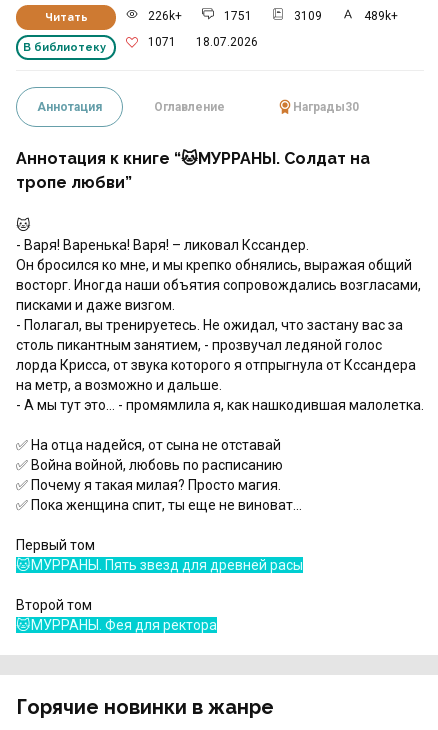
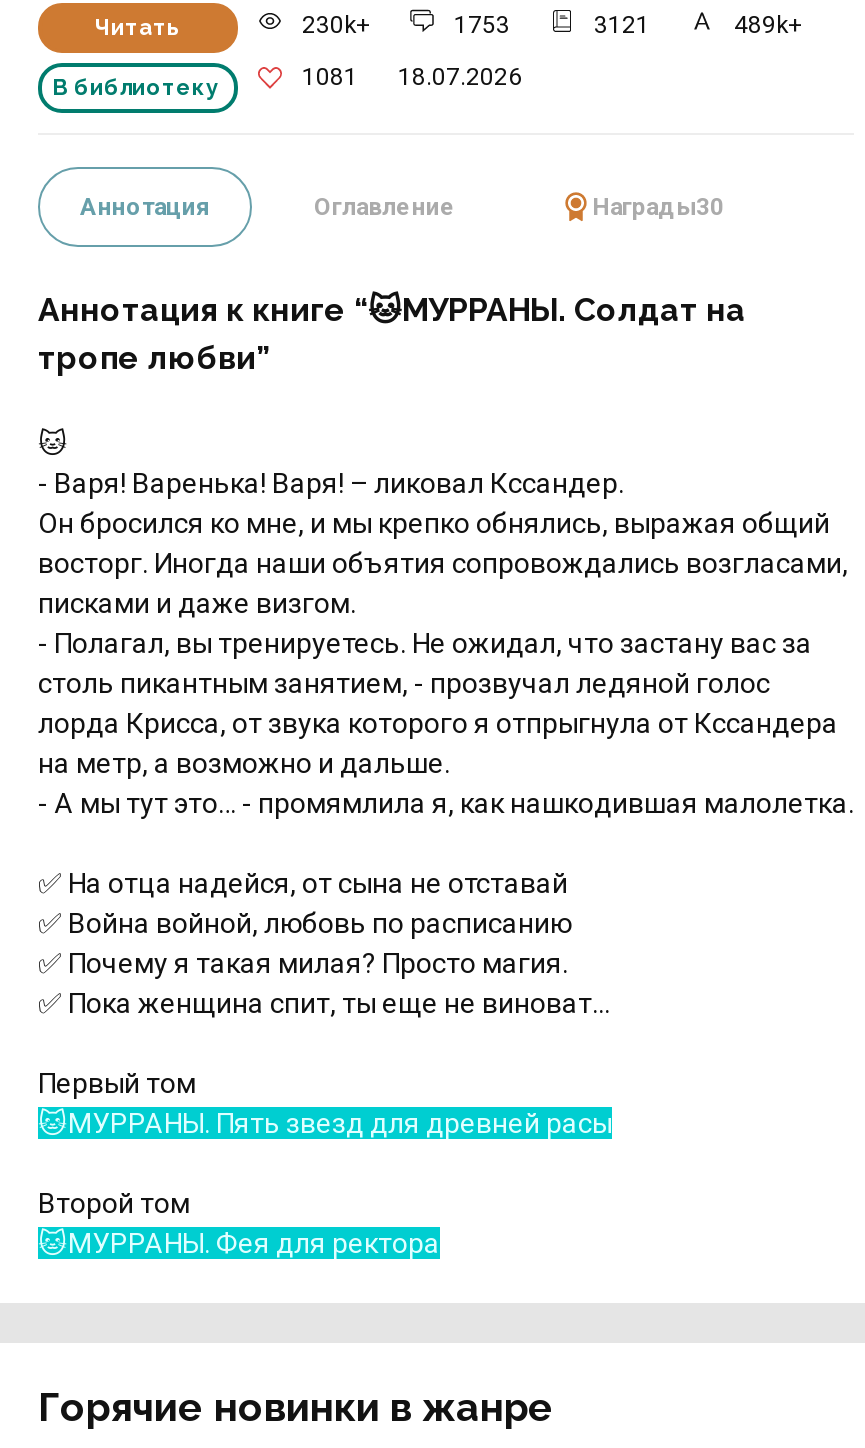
[148,9,322,23] 226k+ | 1751 | 3109 -> [302,11,650,39] 230k+ | 1753 | 3121
[148,35,258,49] 1071 18.07.2026 -> [302,63,522,91] 1081 18.07.2026

